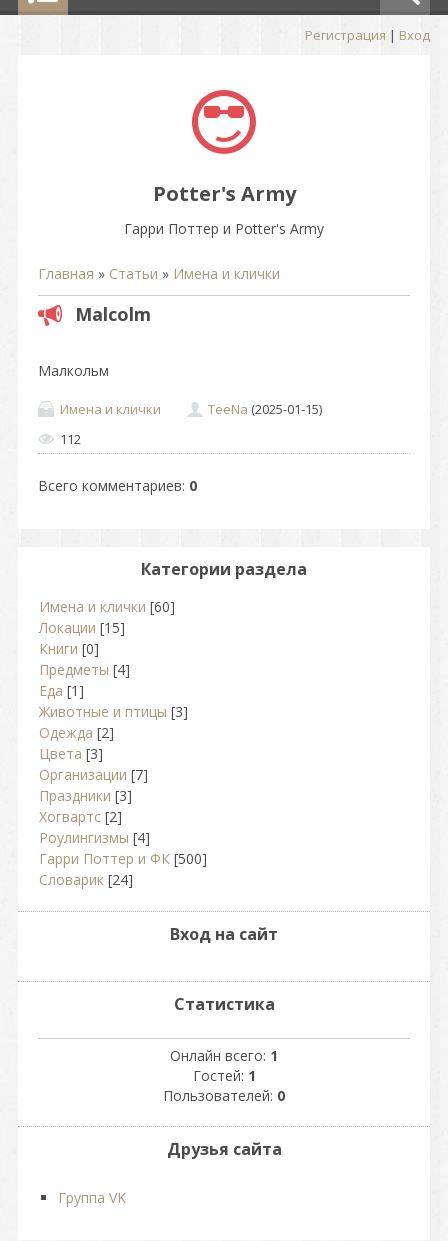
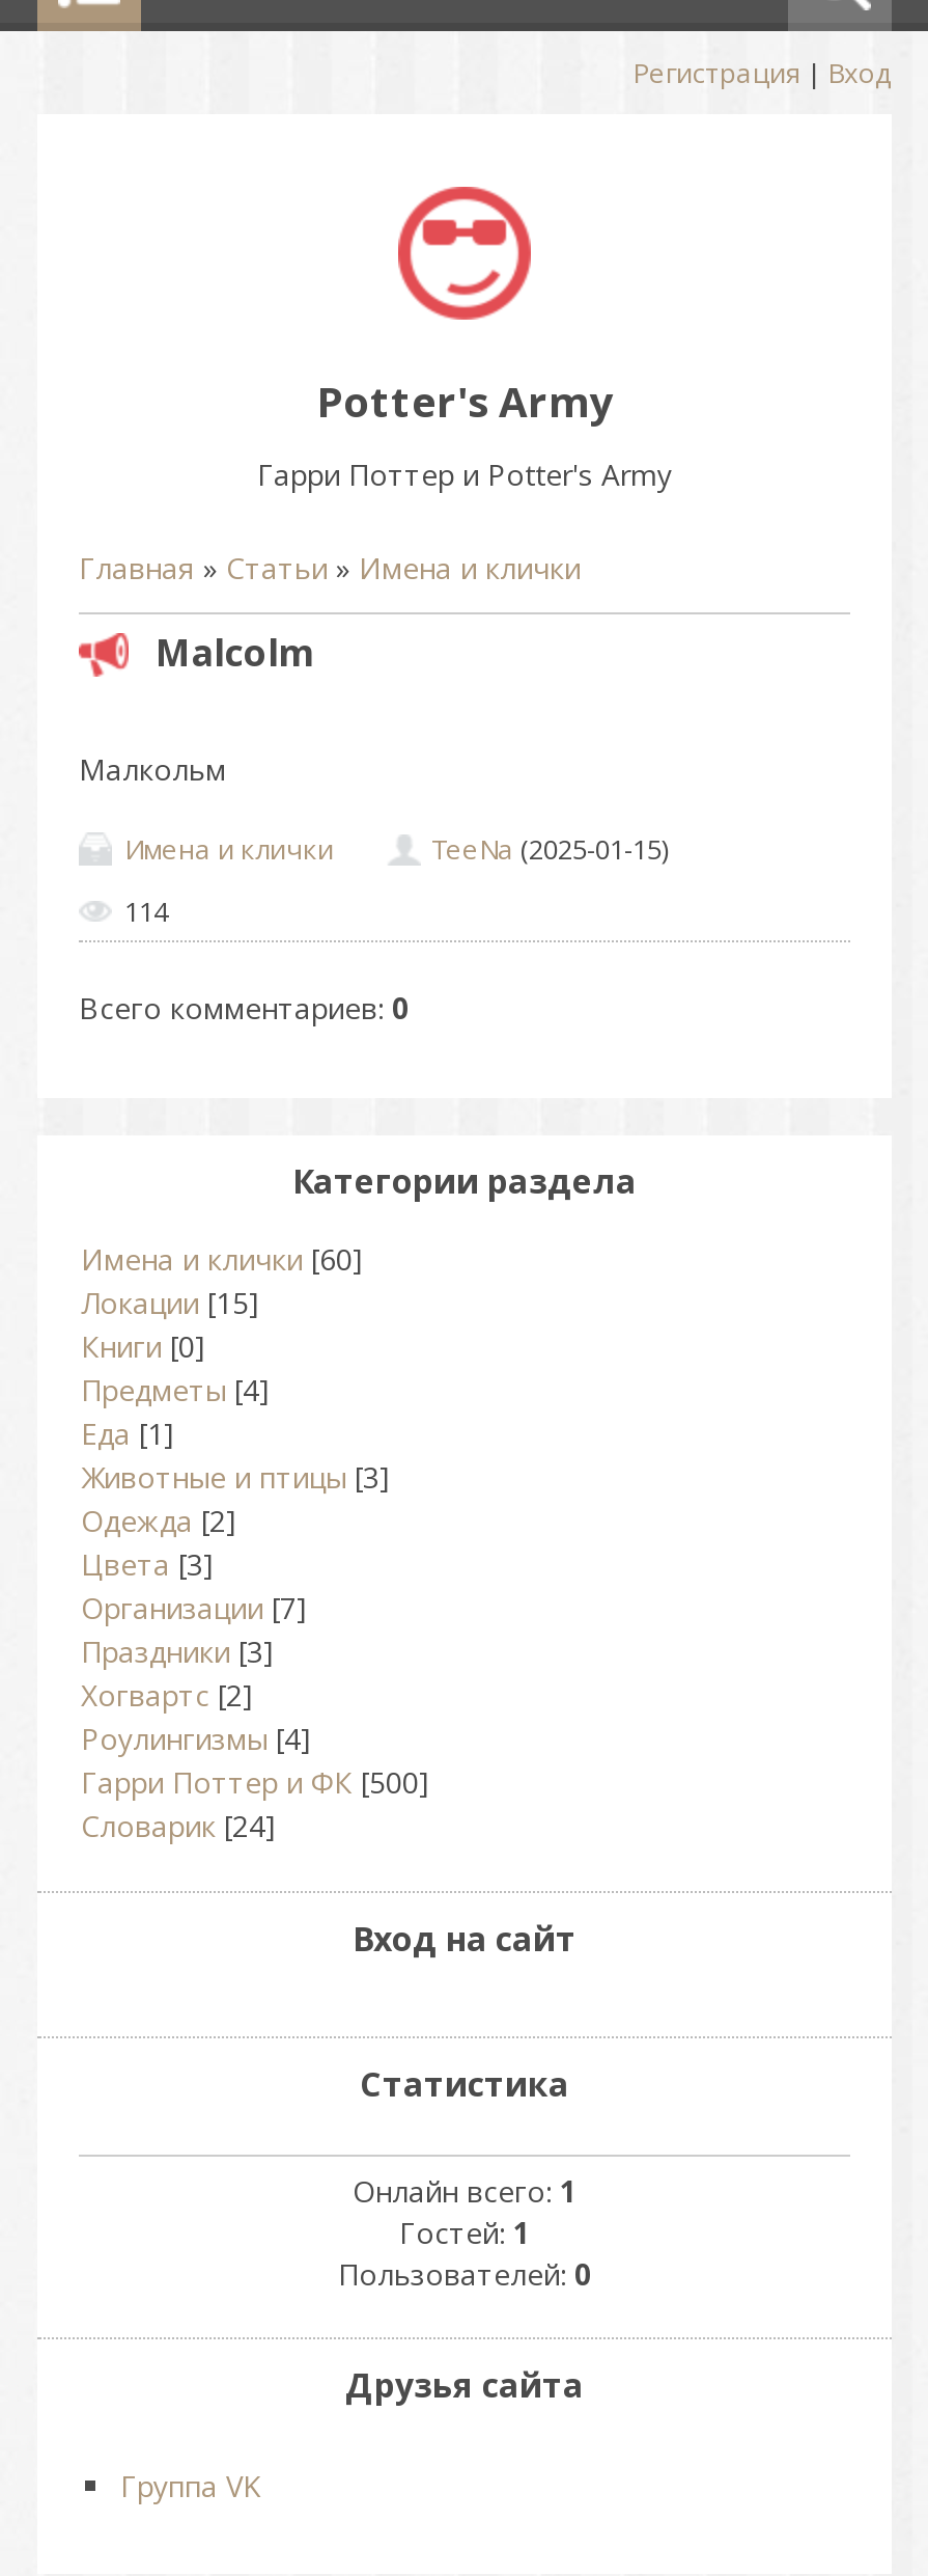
[60,429,81,447] 112 -> [124,892,168,929] 114

